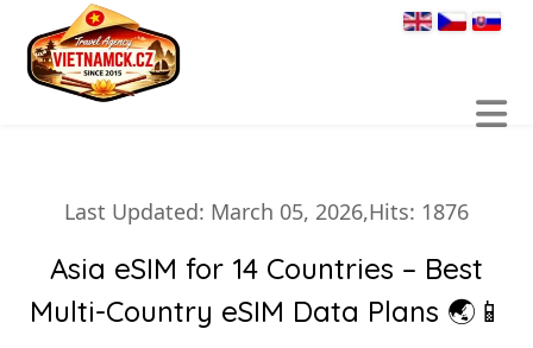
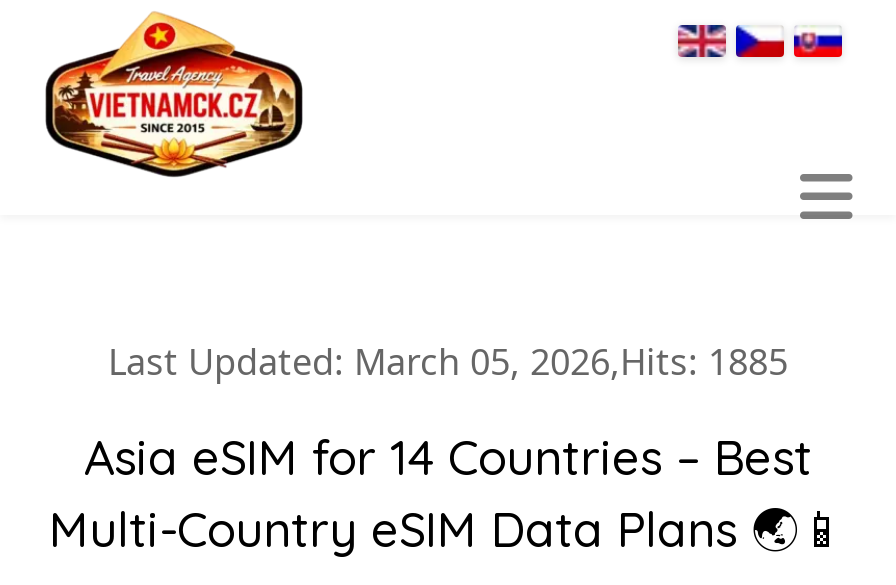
[64,197,469,226] Last Updated: March 05, 2026 Hits: 1876 -> [108,337,788,385] Last Updated: March 05, 2026 Hits: 1885

